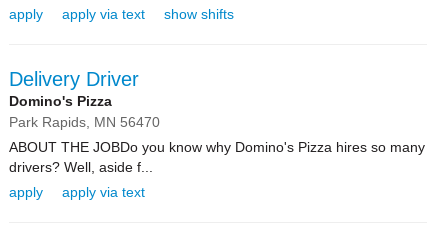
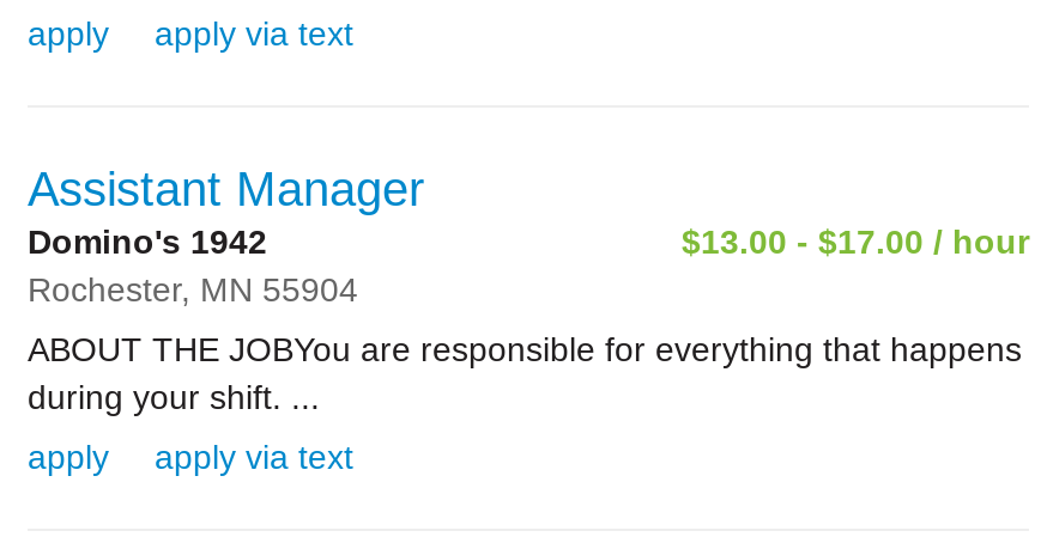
[9,6,425,175] show shifts | Delivery Driver | Domino's Pizza | Park Rapids, MN 56470 | ABOUT THE JOBDo you know why Domino's Pizza hires so many | drivers? Well, aside f... -> [28,163,1029,416] Assistant Manager | Domino's 1942 | $13.00 - $17.00 / hour | Rochester, MN 55904 | ABOUT THE JOBYou are responsible for everything that happens | during your shift. ...

